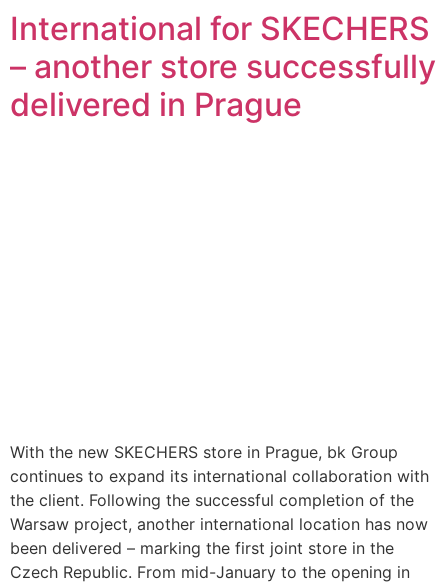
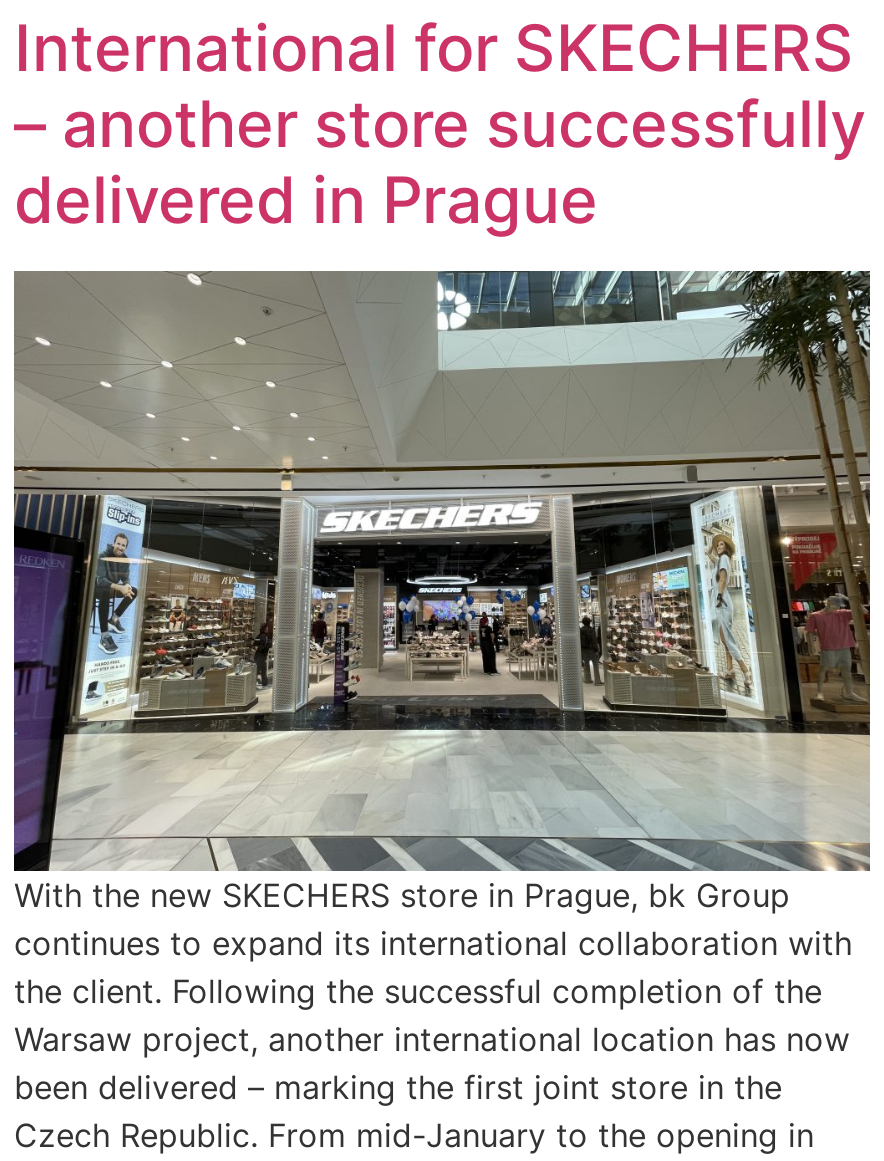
none -> [12,269,872,873] [image]

